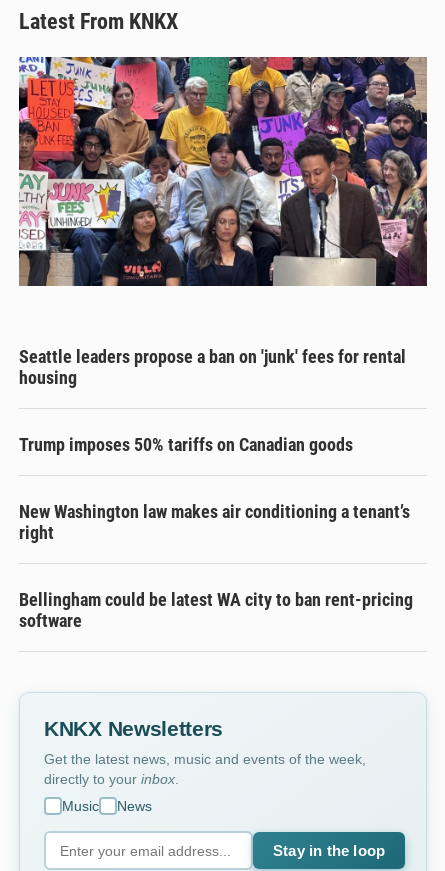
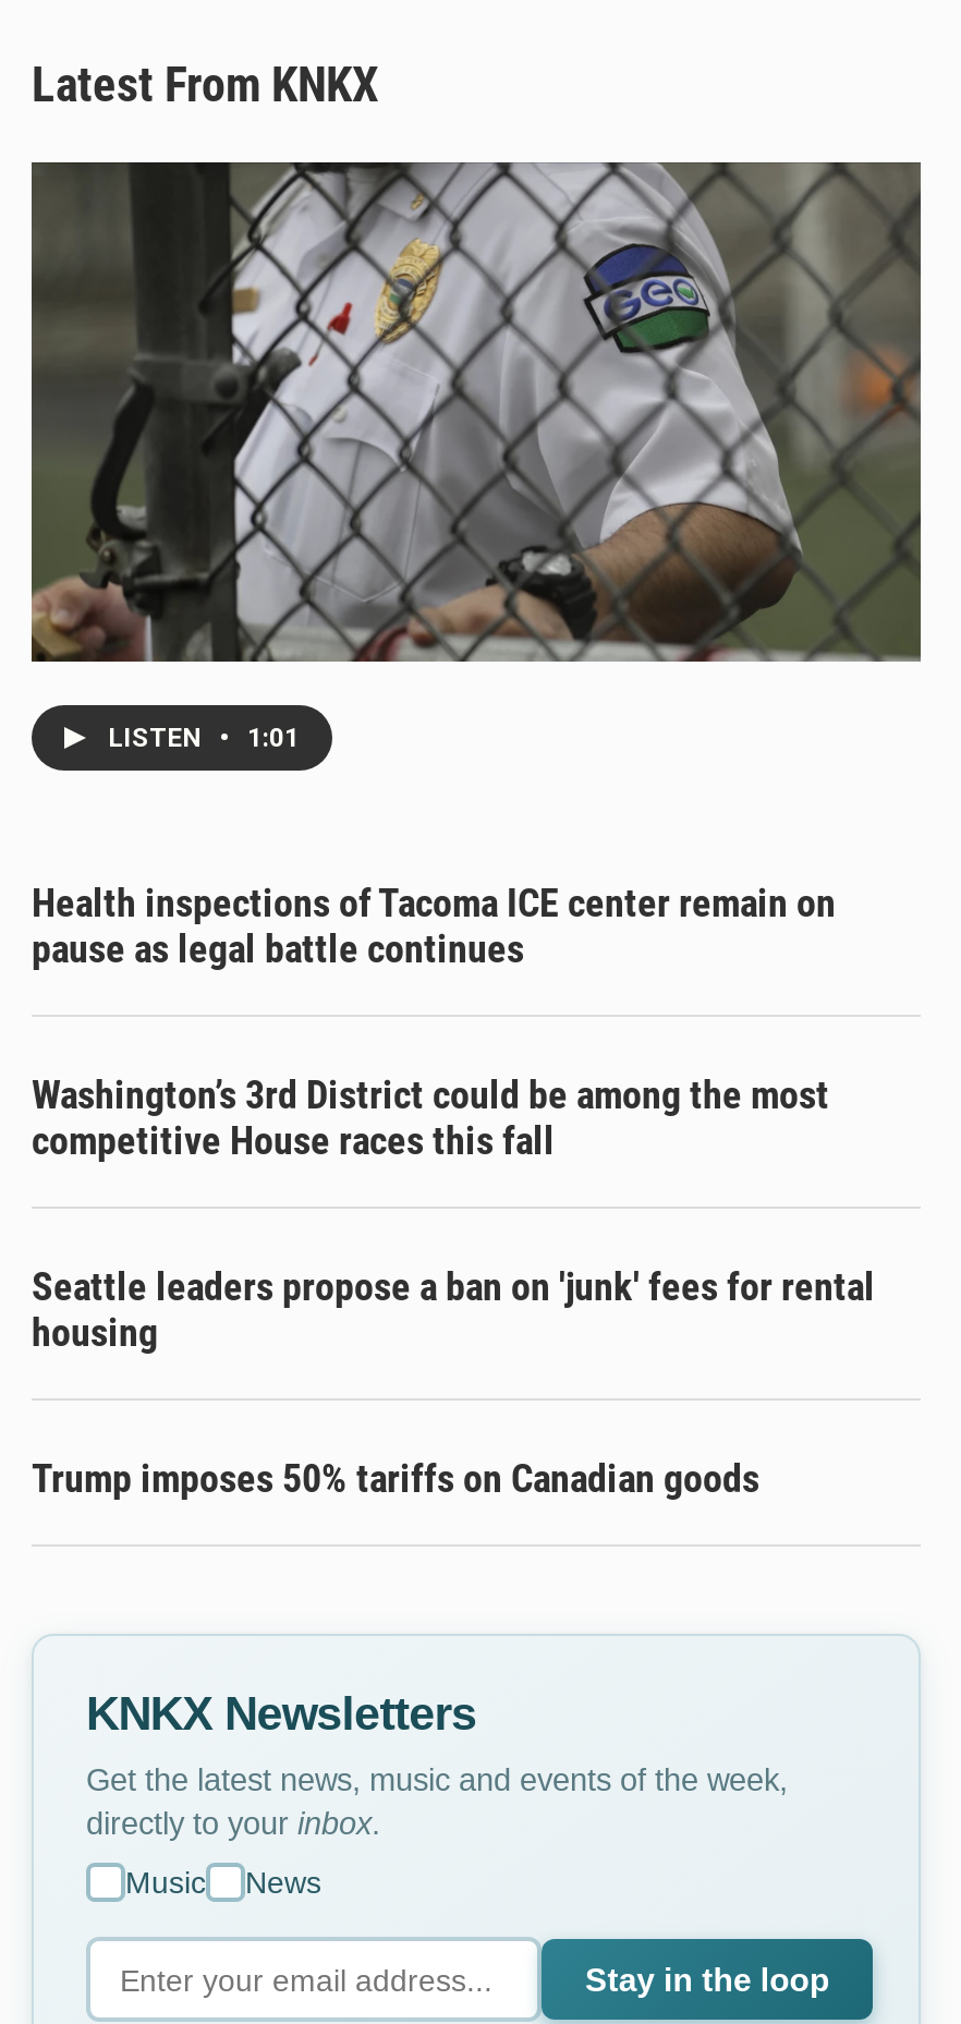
none -> [32,880,836,1164] Health inspections of Tacoma ICE center remain on | pause as legal battle continues | Washington’s 3rd District could be among the most | competitive House races this fall
none -> [108,723,300,754] LISTEN • 1:01
[18,56,428,287] [image] -> [29,160,923,664] [image]
moved [19,346,406,455] -> [32,1264,875,1502]: Seattle leaders propose a ban on 'junk' fees for rental | housing | Trump imposes 50% tariffs on Canadian goods
[19,501,413,631] New Washington law makes air conditioning a tenant’s | right | Bellingham could be latest WA city to ban rent-pricing | software -> none

